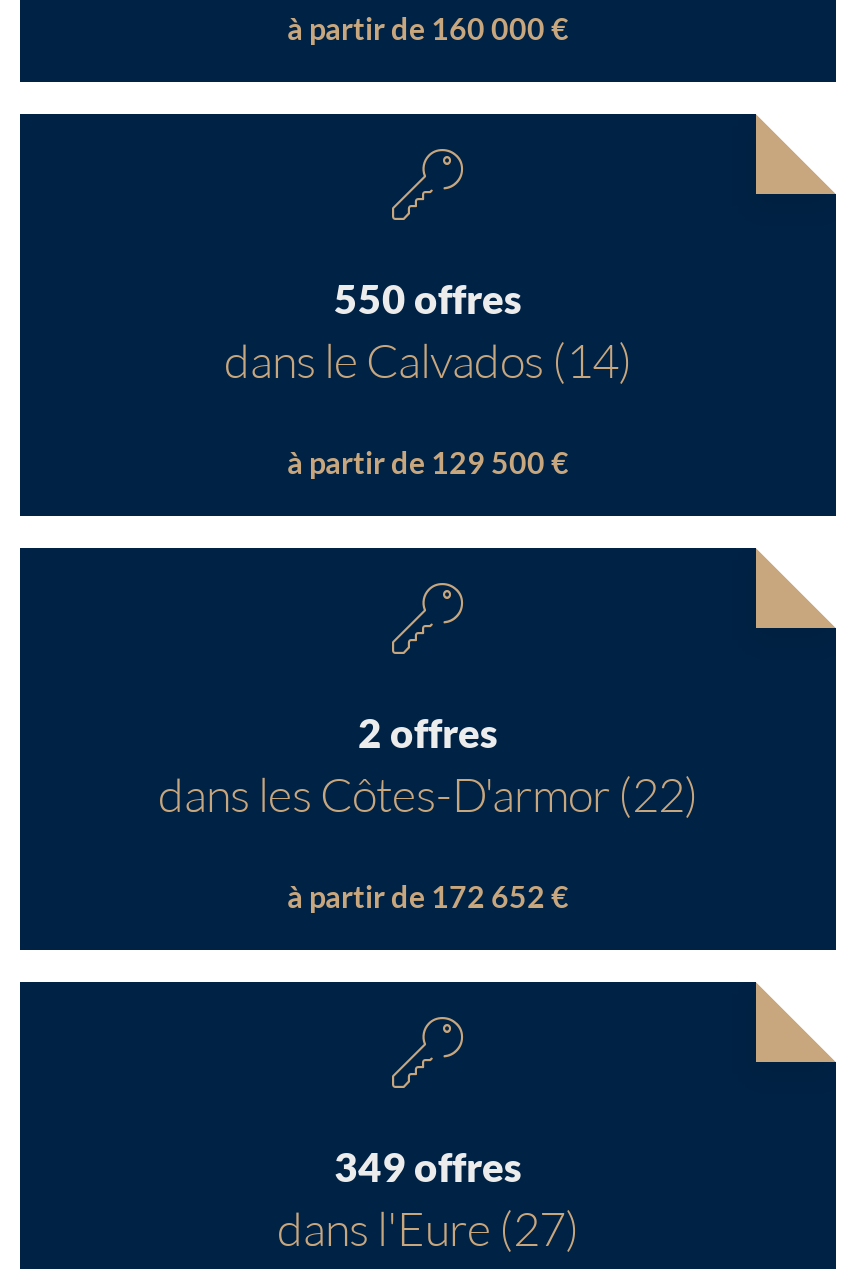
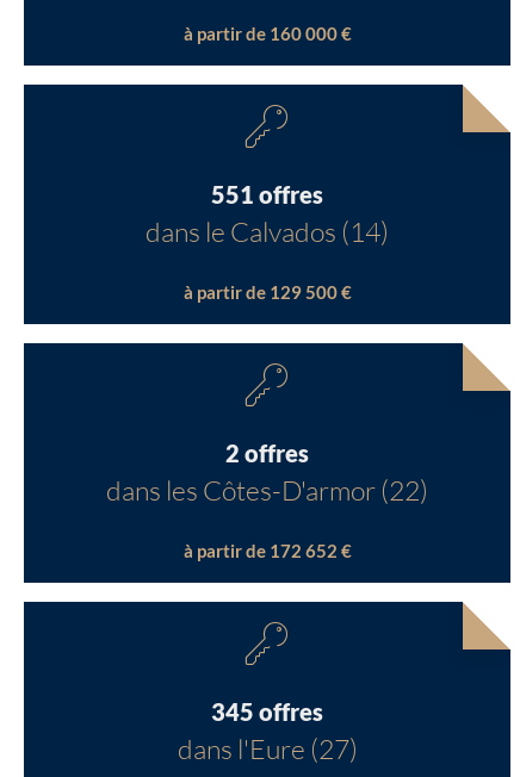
[334,273,522,321] 550 offres -> [211,179,323,208] 551 offres
[334,1141,522,1189] 349 offres -> [211,697,323,725] 345 offres

